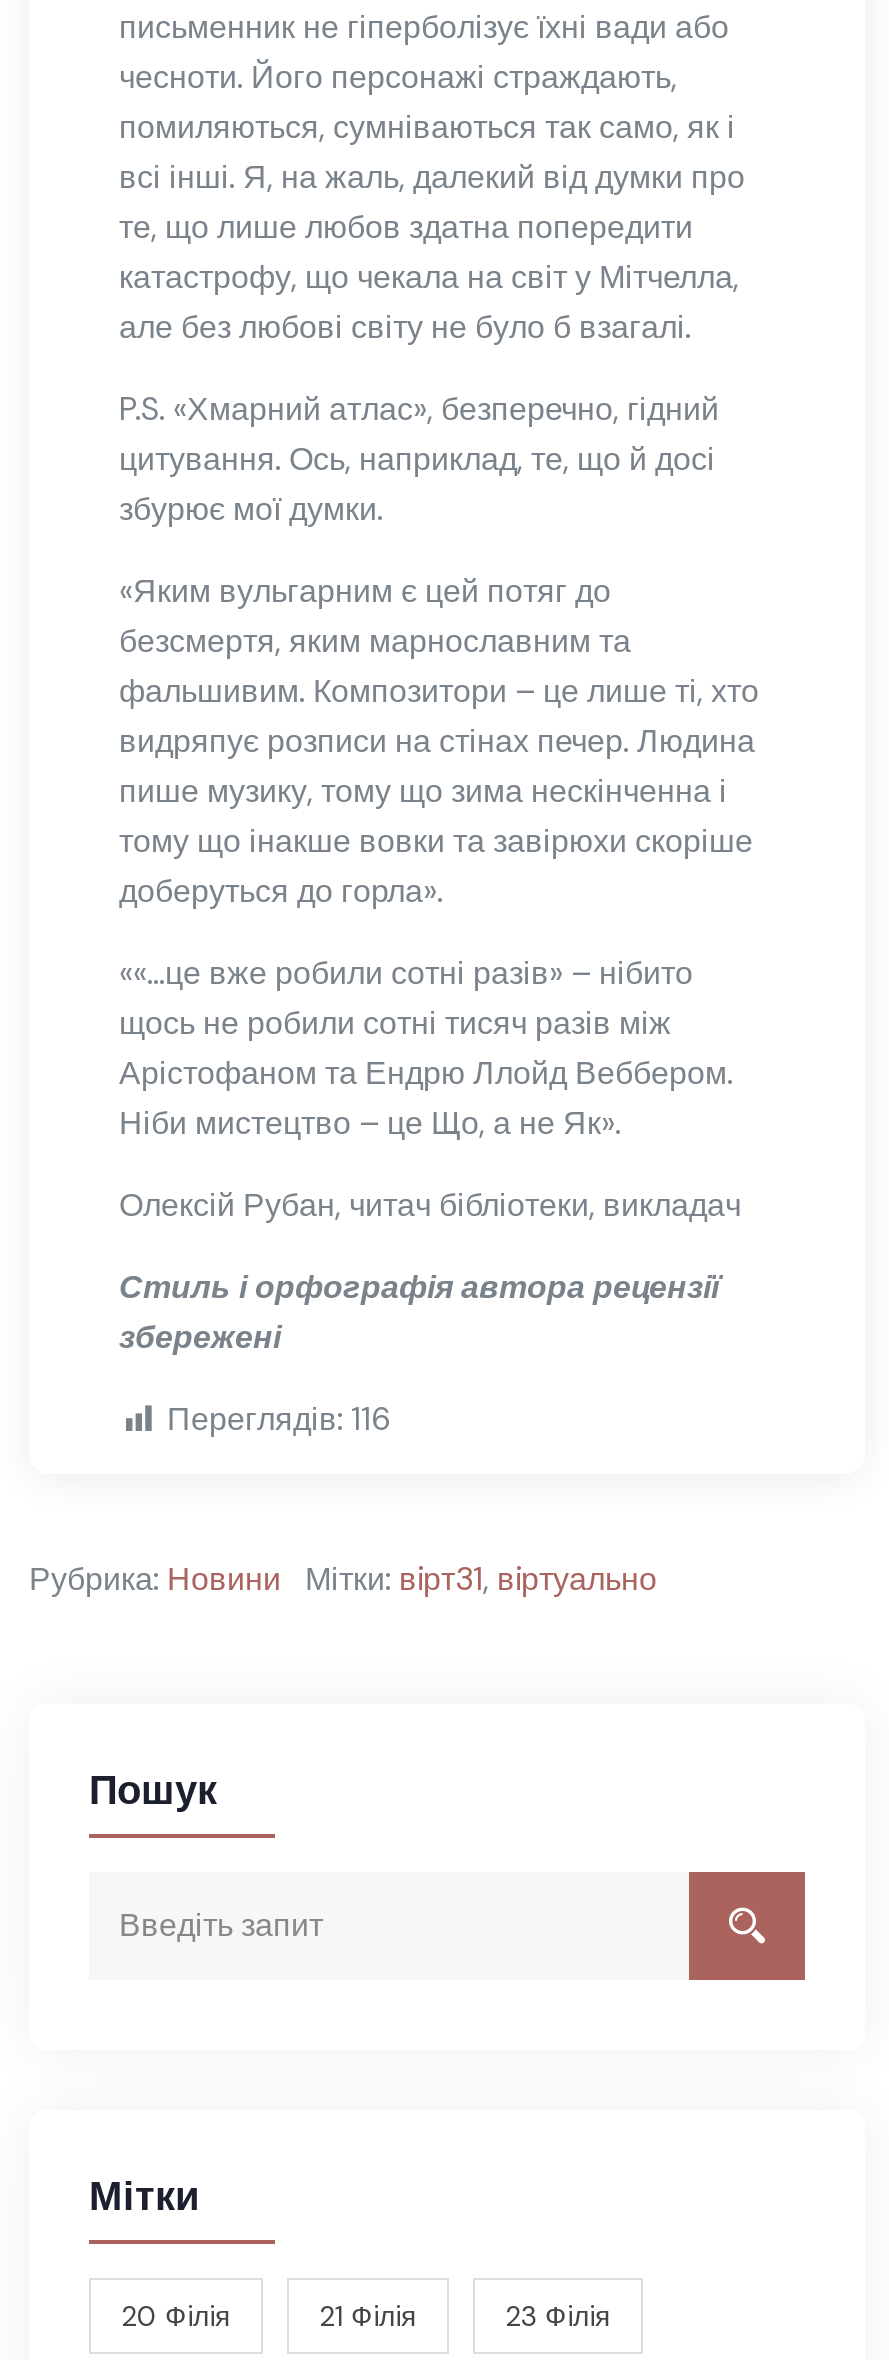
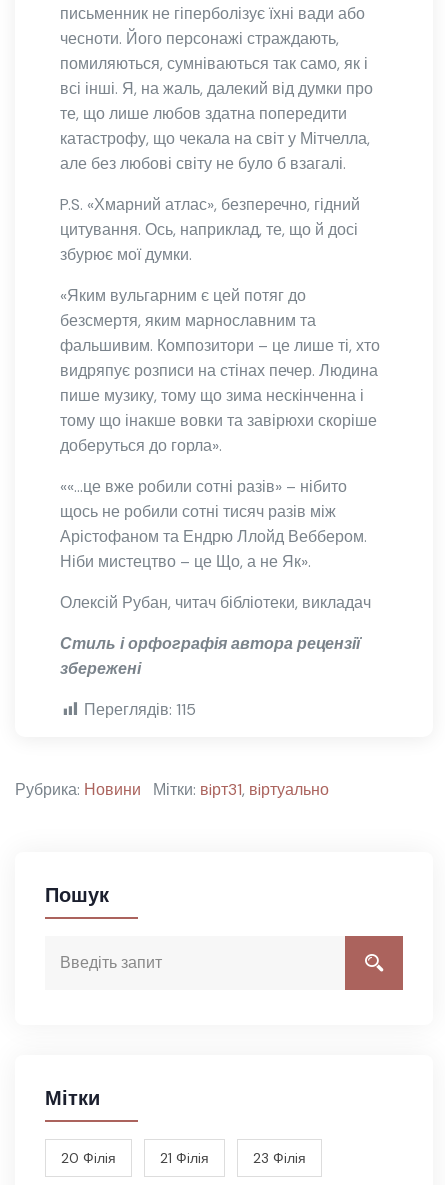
[167,1397,391,1439] Переглядів: 116 -> [84,699,196,720] Переглядів: 115

